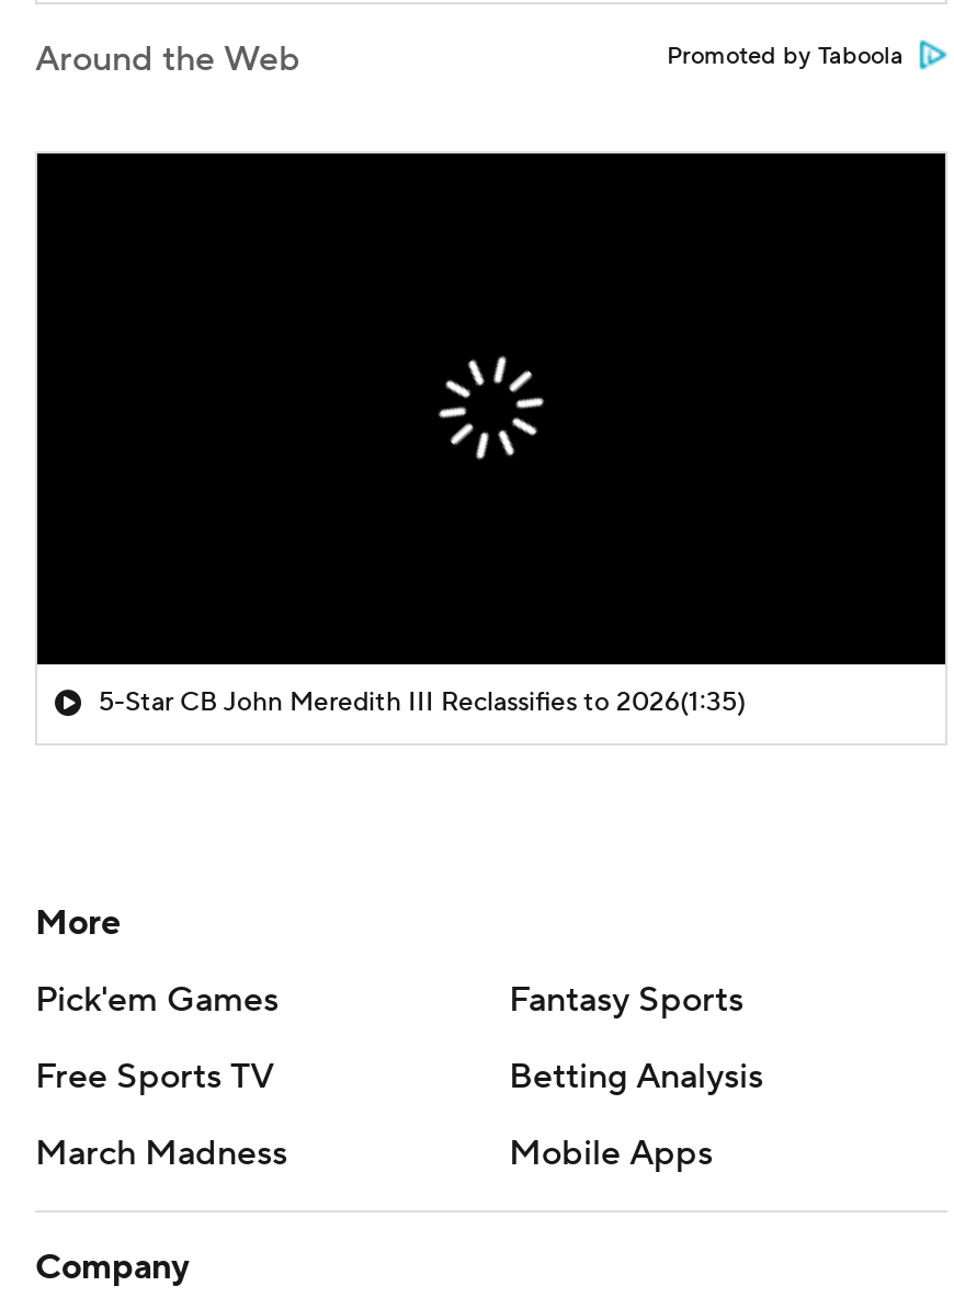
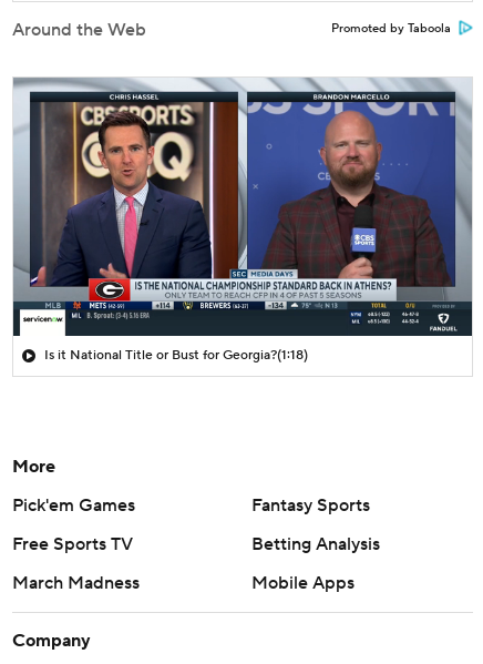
none -> [12,78,473,337] [image]
[99,686,746,719] 5-Star CB John Meredith III Reclassifies to 2026(1:35) -> [44,347,308,363] Is it National Title or Bust for Georgia?(1:18)

